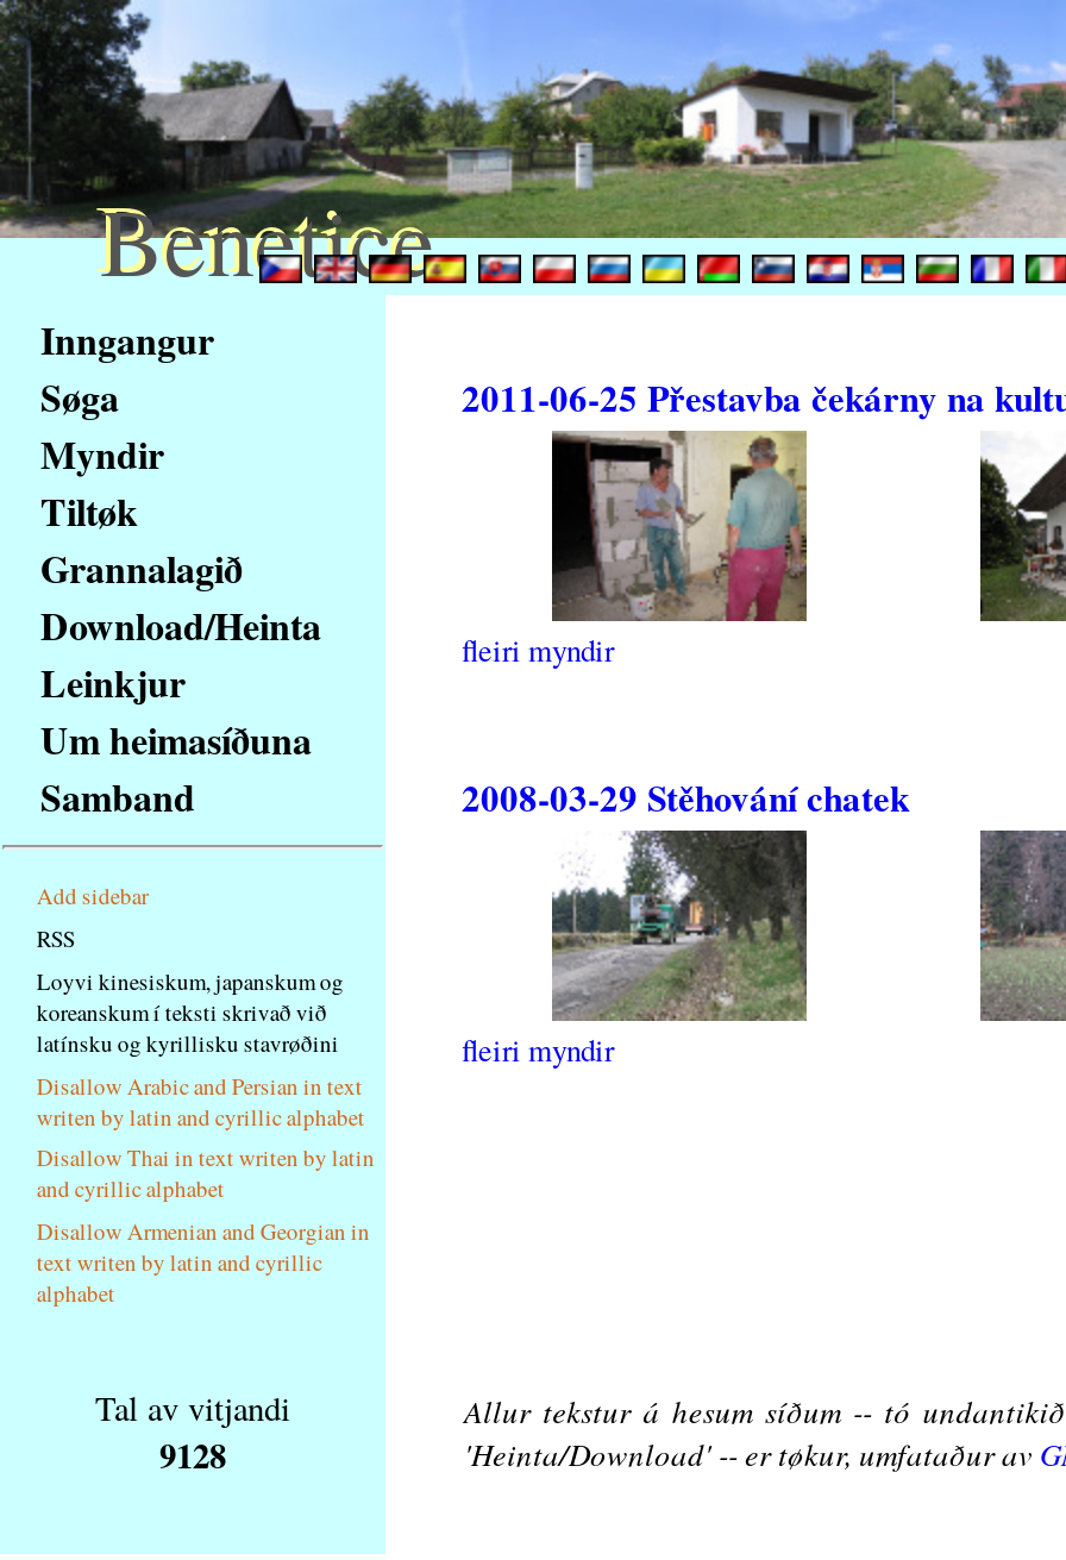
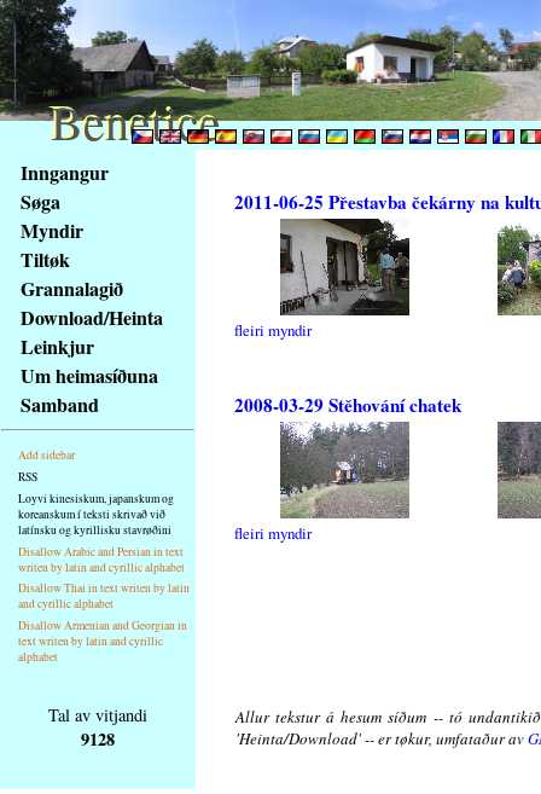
[550,431,809,624] [image] -> [279,219,411,317] [image]
[978,445,1059,621] [image] -> [496,225,537,315] [image]
[552,831,807,1019] [image] -> [279,422,409,518] [image]

